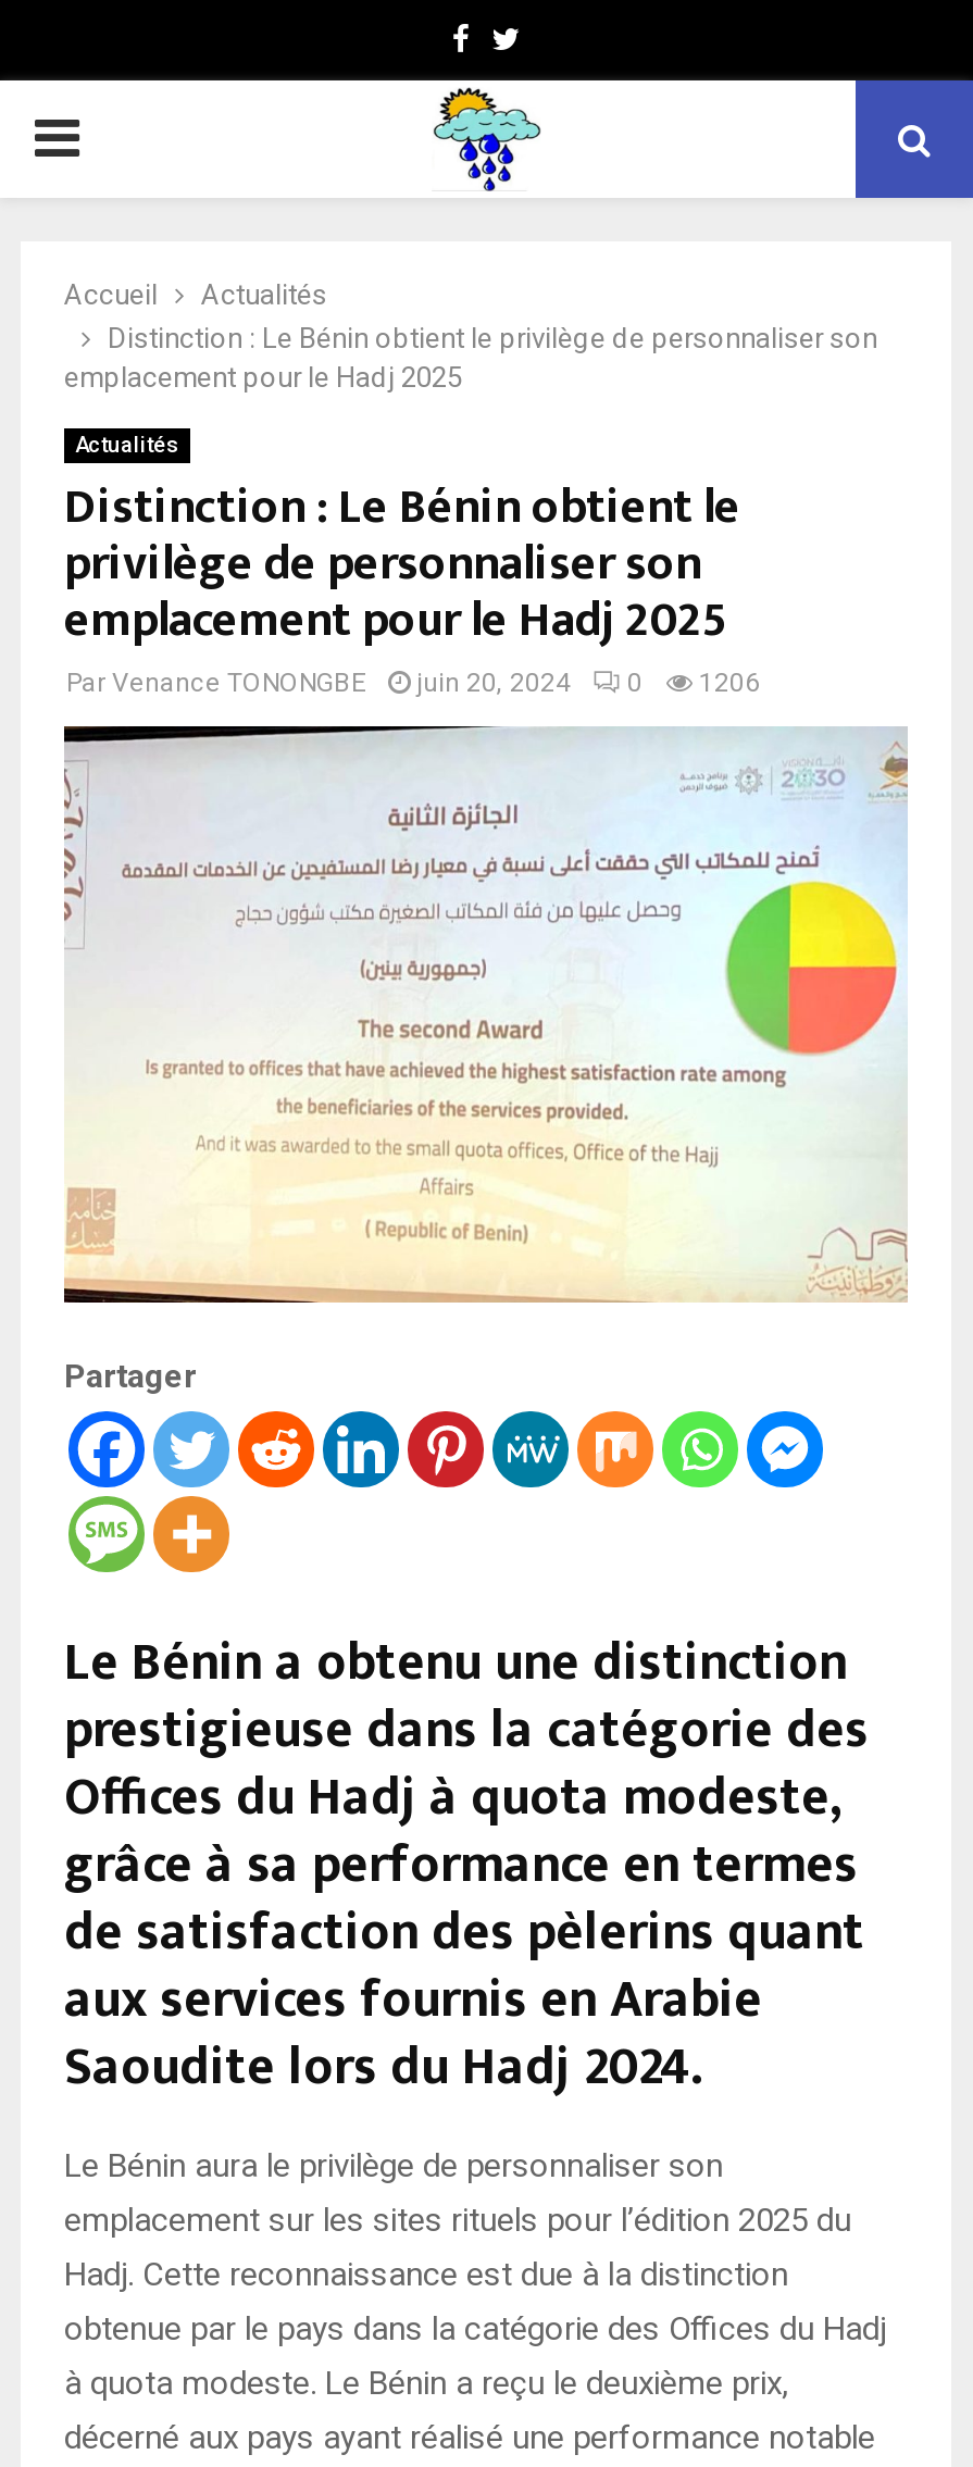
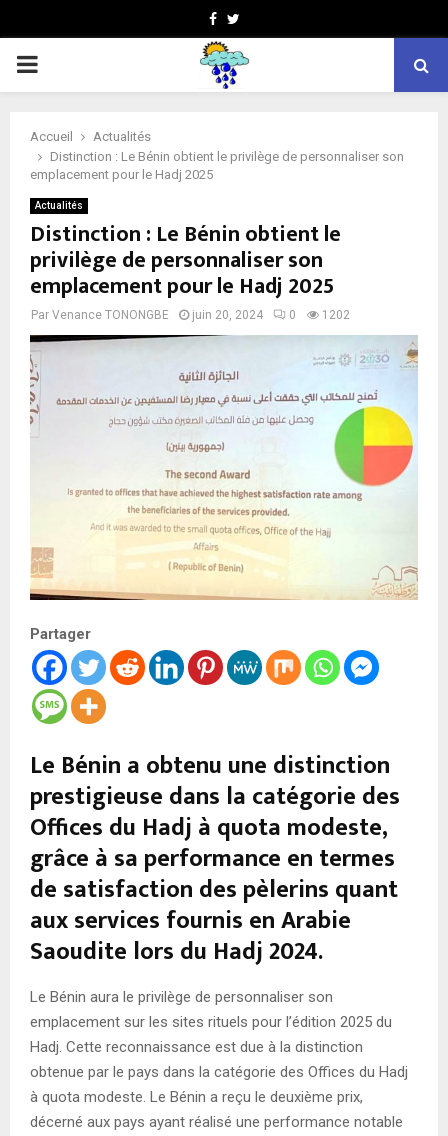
[66,668,760,698] Par Venance TONONGBE juin 20, 2024 0 1206 -> [31,308,350,322] Par Venance TONONGBE juin 20, 2024 0 1202

